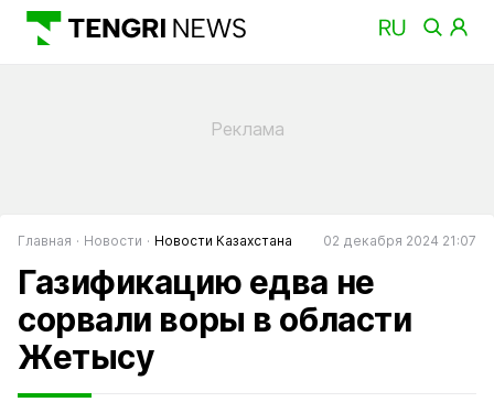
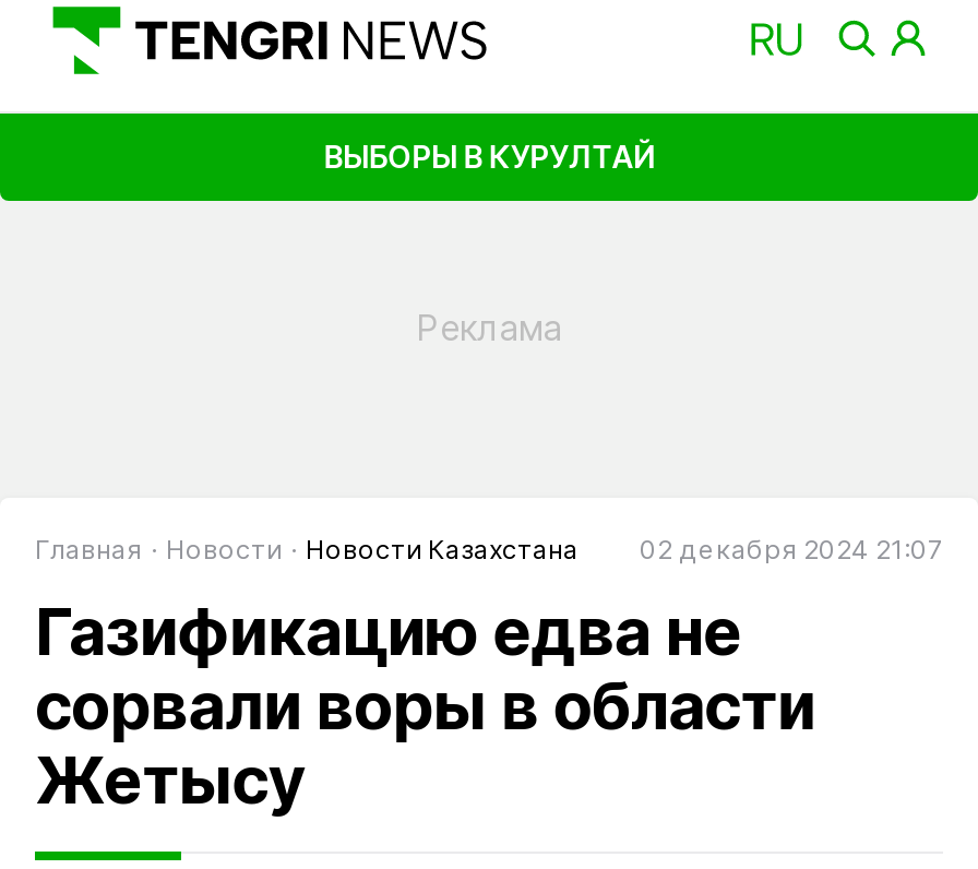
none -> [324,137,654,174] ВЫБОРЫ В КУРУЛТАЙ

